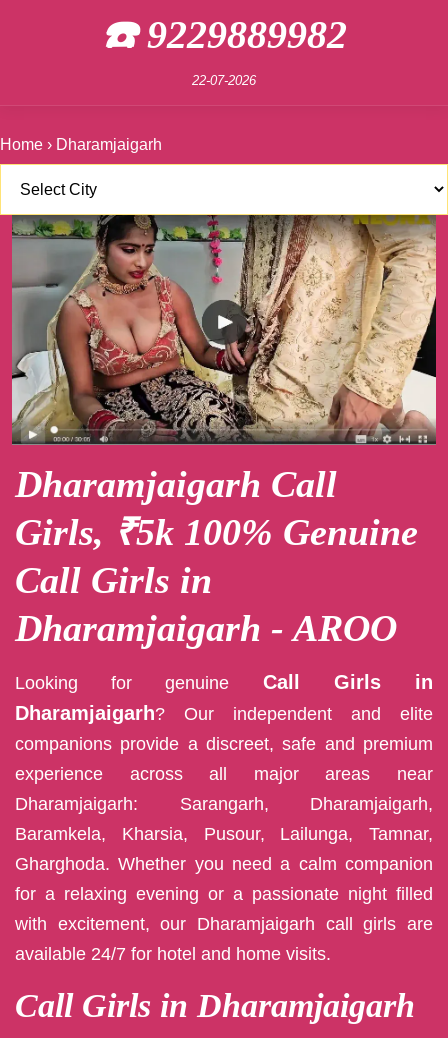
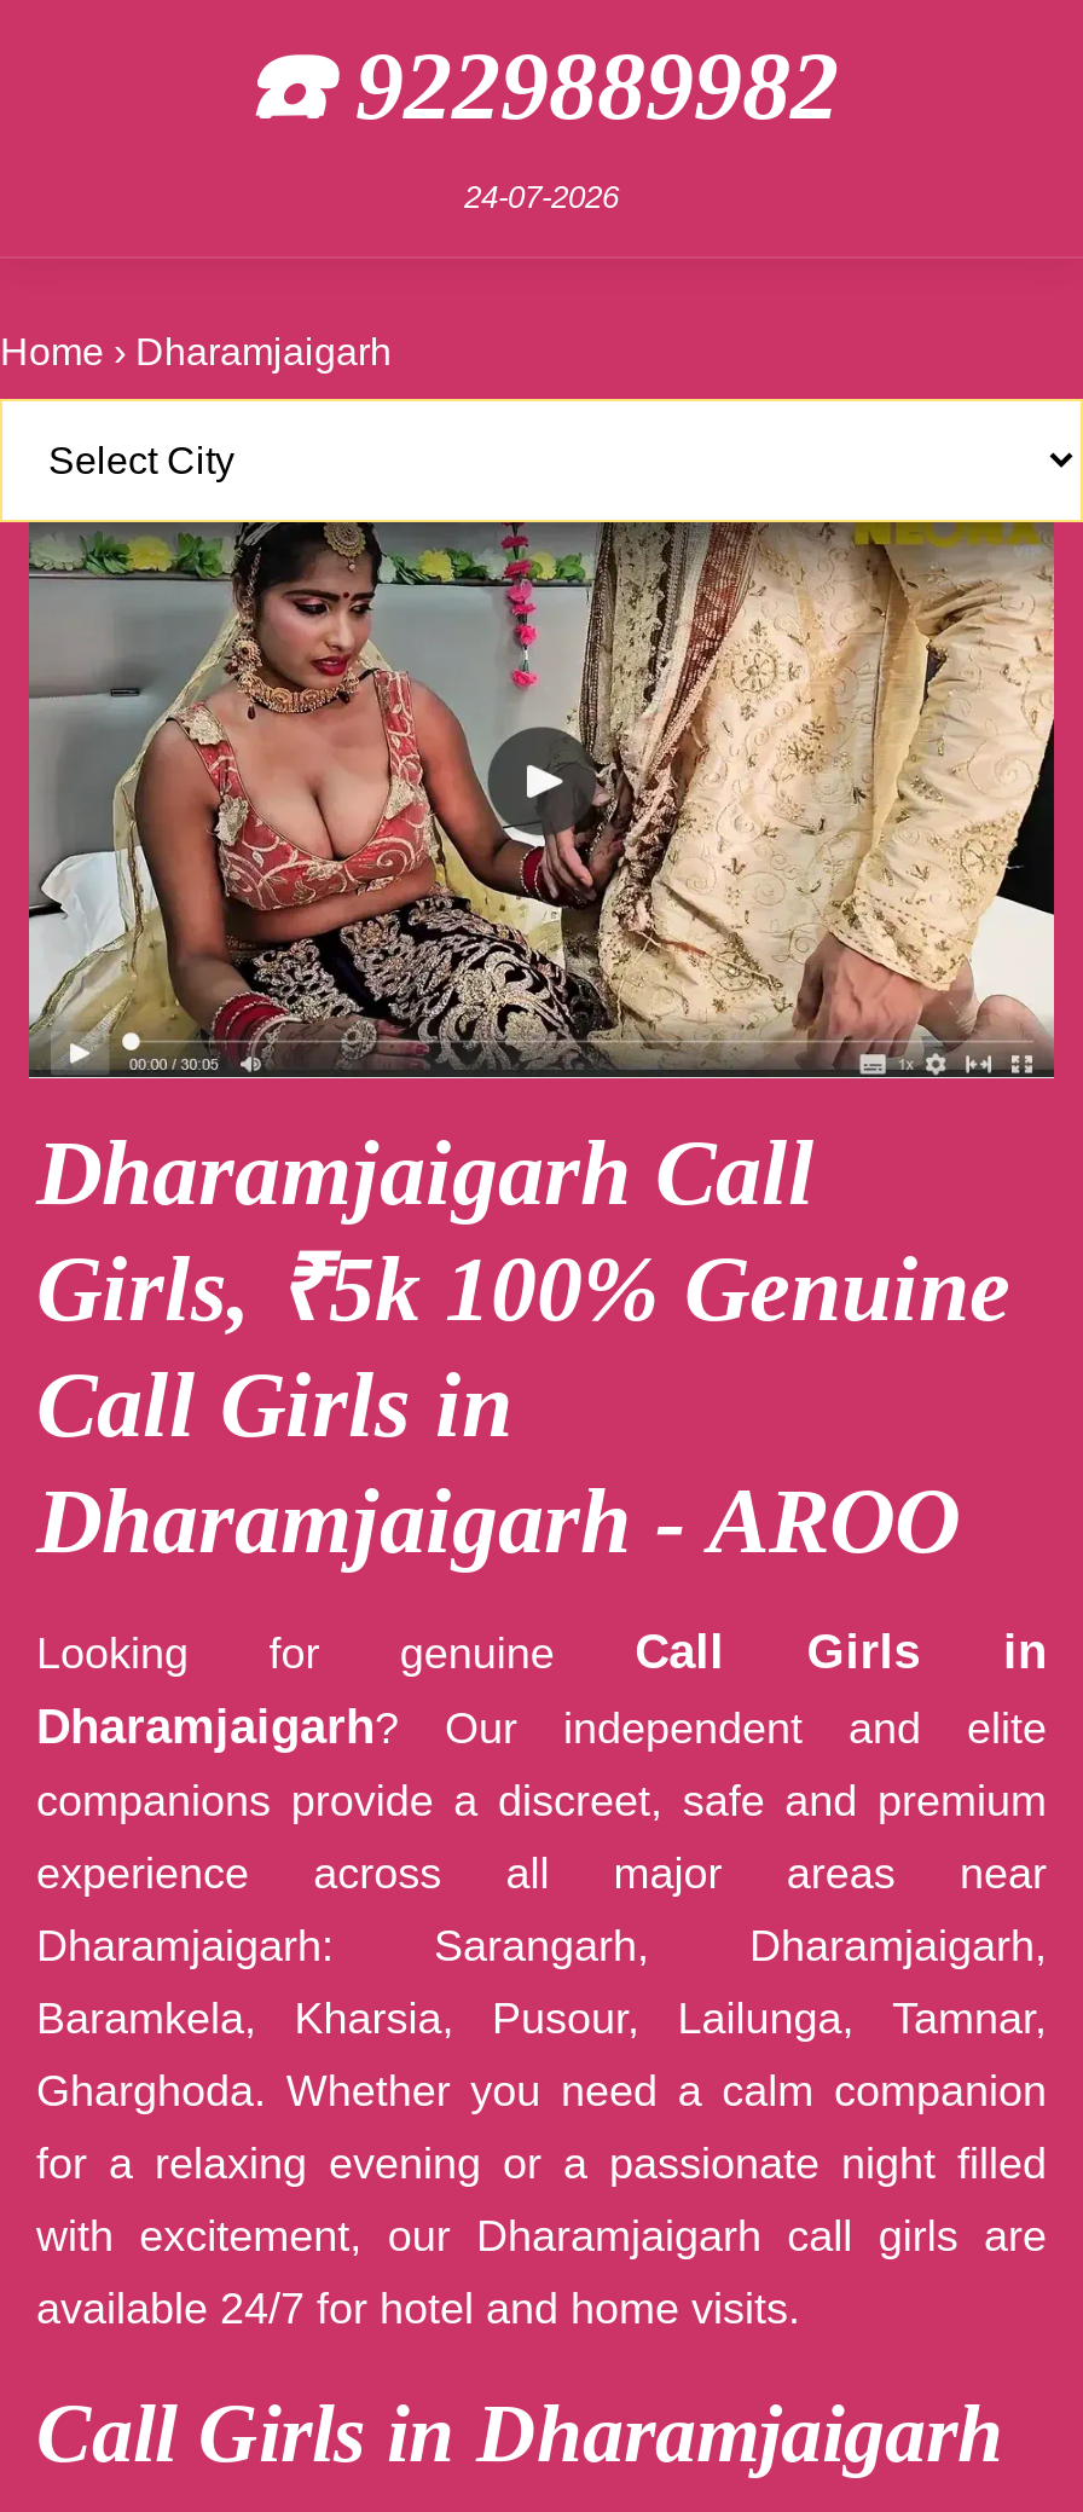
[192,73,256,88] 22-07-2026 -> [464,179,619,215] 24-07-2026

